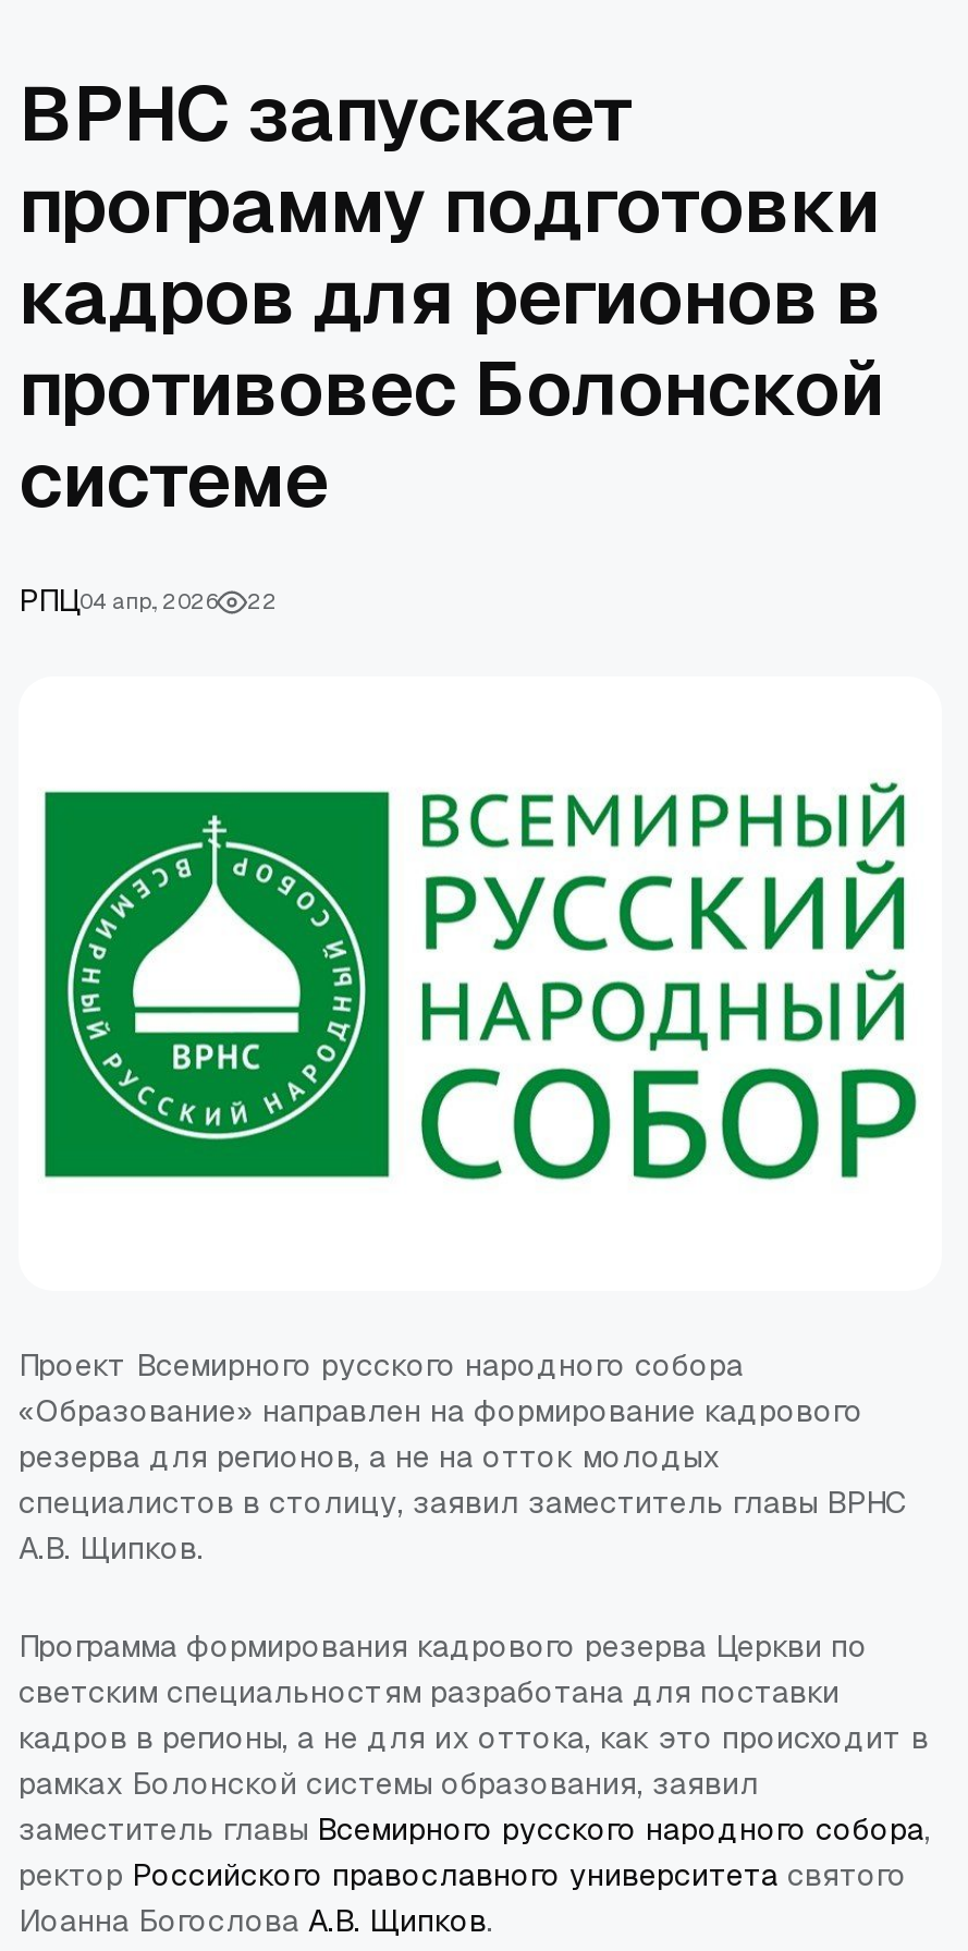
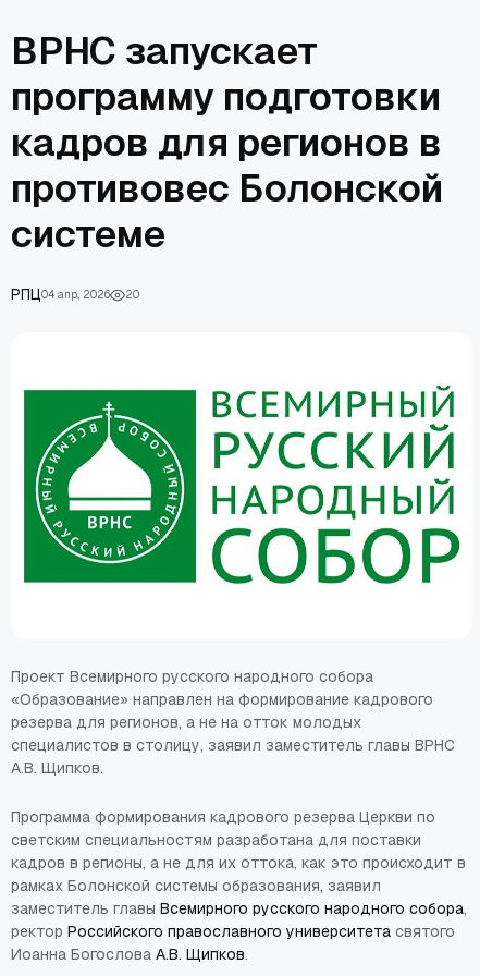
[247,587,278,615] 22 -> [125,288,139,302] 20

